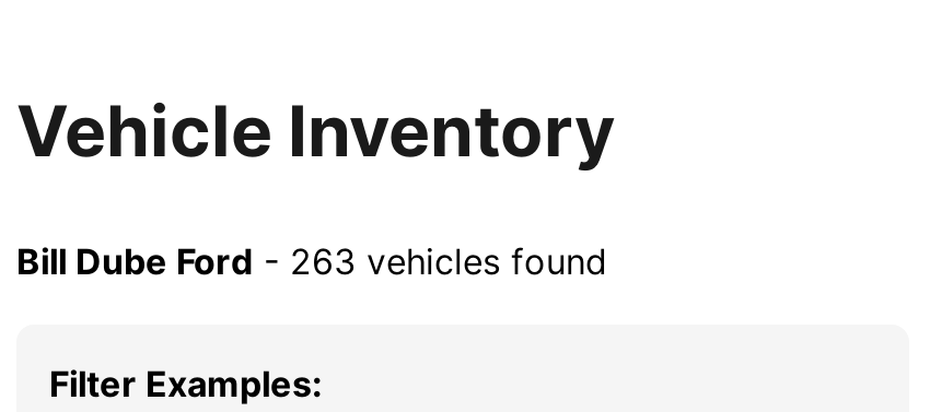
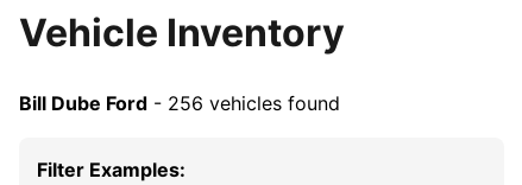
[16,239,607,283] Bill Dube Ford - 263 vehicles found -> [19,91,340,115] Bill Dube Ford - 256 vehicles found

